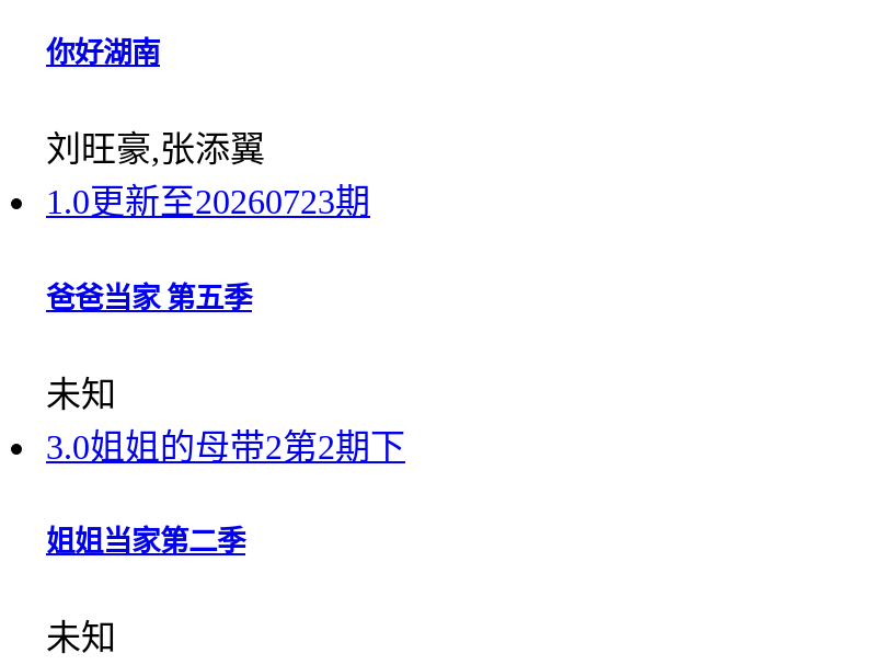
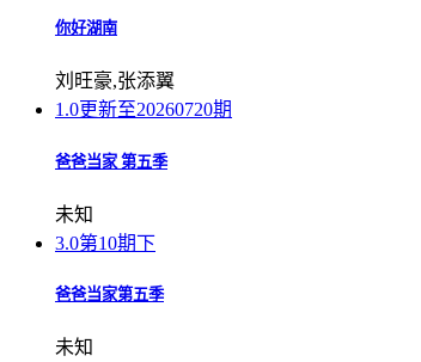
[46,184,370,221] 1.0更新至20260723期 -> [55,100,232,120] 1.0更新至20260720期
[46,428,405,465] 3.0姐姐的母带2第2期下 -> [55,233,155,253] 3.0第10期下
[46,525,245,557] 姐姐当家第二季 -> [55,285,164,303] 爸爸当家第五季

